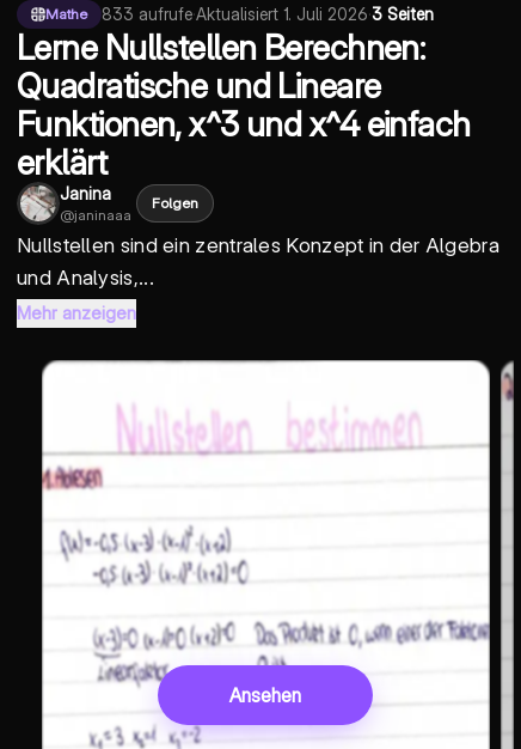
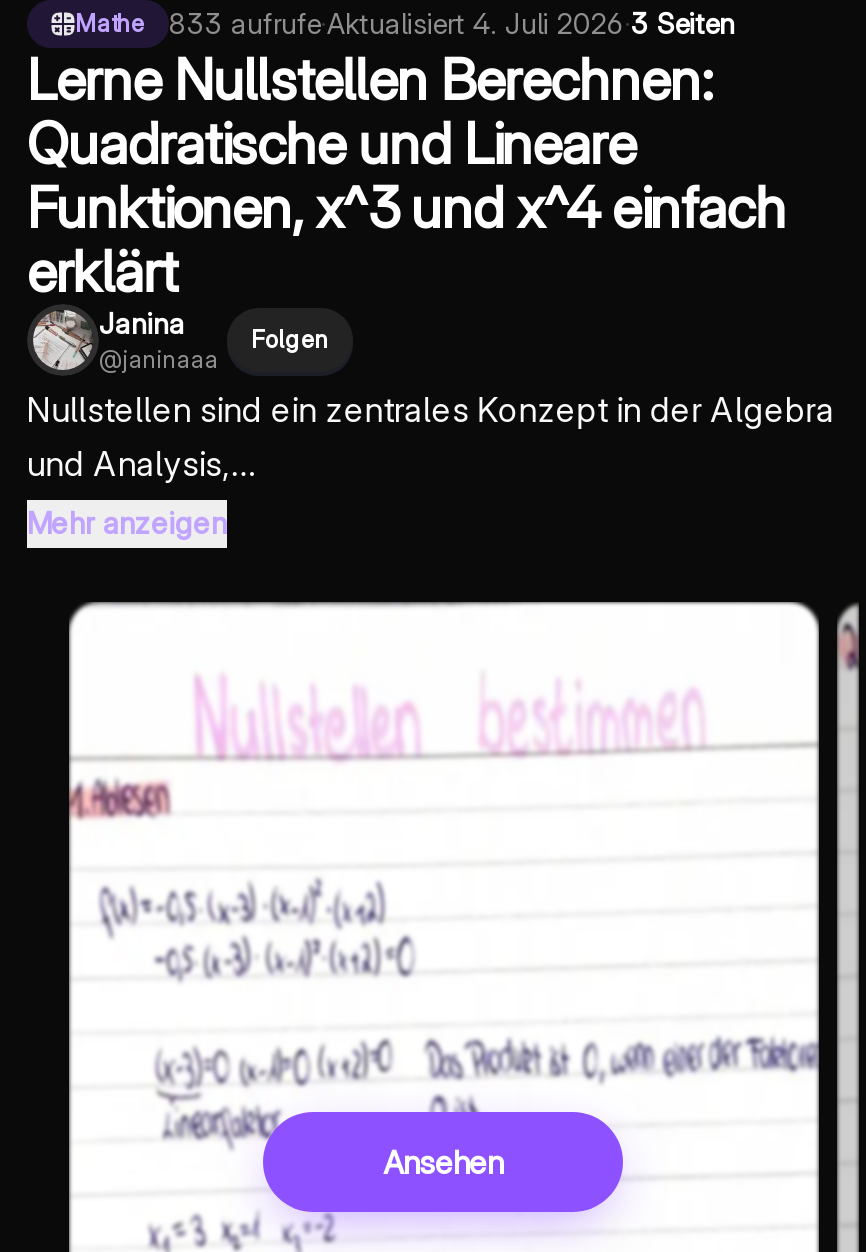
[102,4,434,24] 833 aufrufe · Aktualisiert 1. Juli 2026 · 3 Seiten -> [169,6,735,40] 833 aufrufe · Aktualisiert 4. Juli 2026 · 3 Seiten

